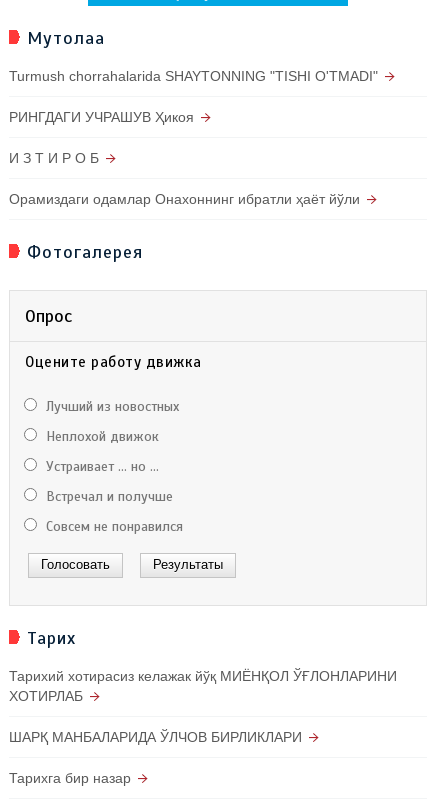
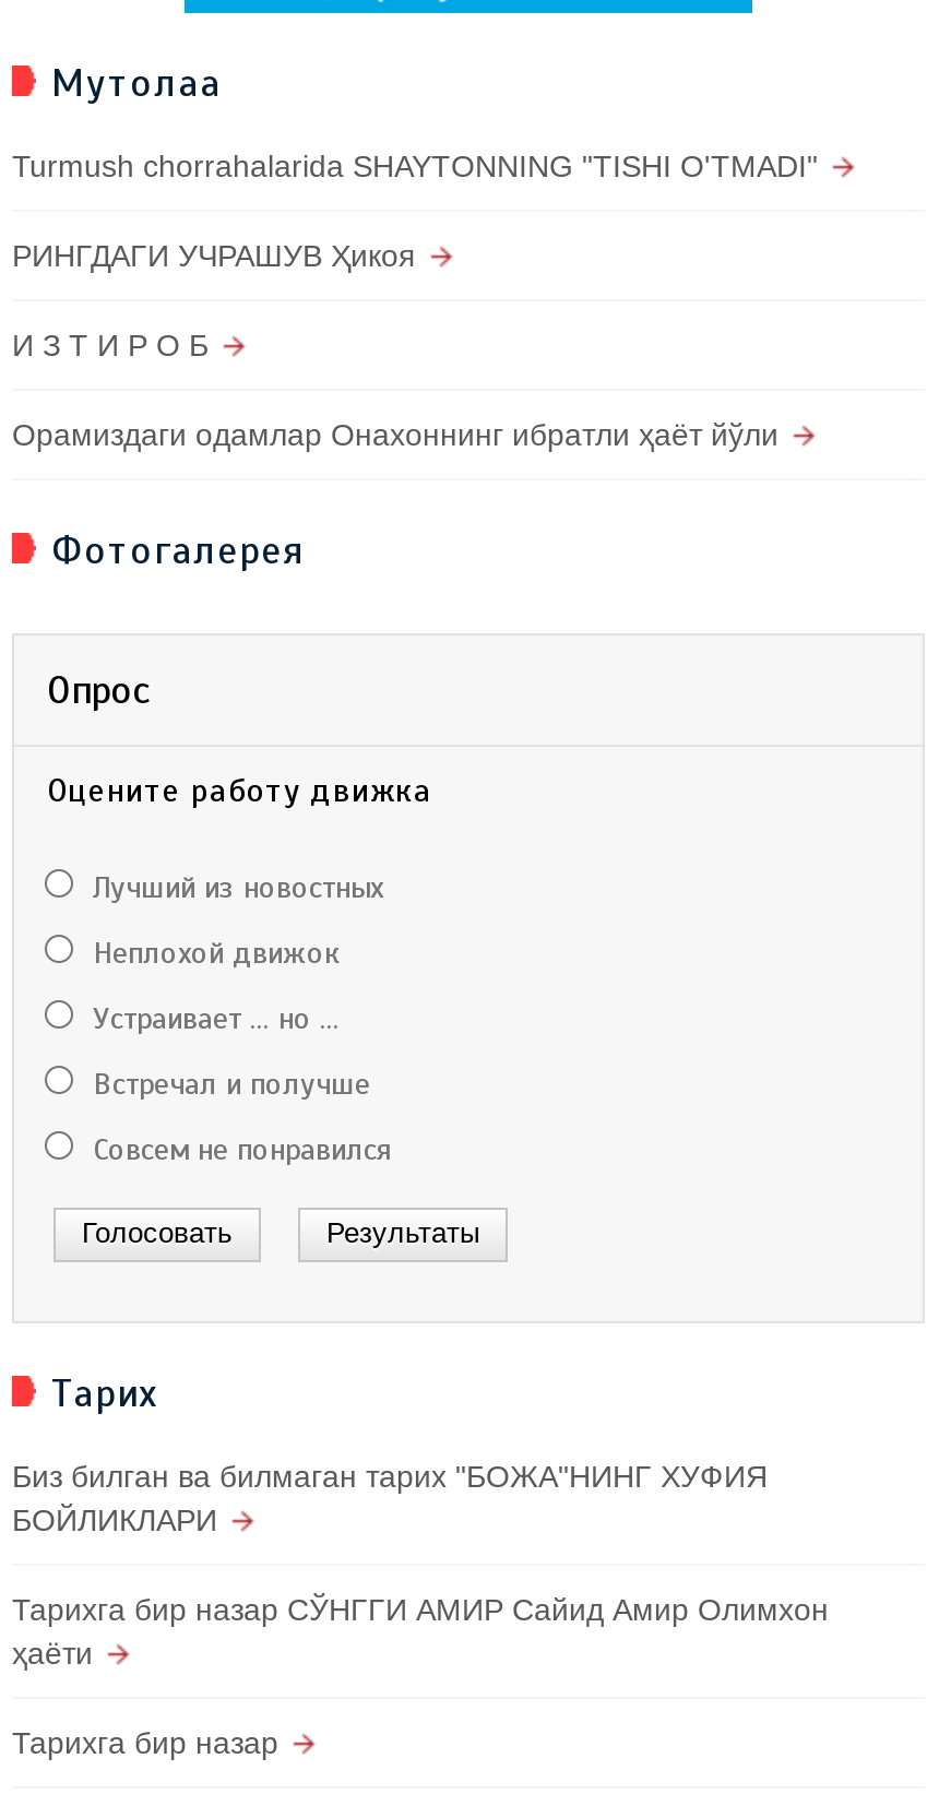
[9,668,397,704] Тарихий хотирасиз келажак йўқ МИЁНҚОЛ ЎҒЛОНЛАРИНИ | ХОТИРЛАБ -> [12,1459,768,1538] Биз билган ва билмаган тарих "БОЖА"НИНГ ХУФИЯ | БОЙЛИКЛАРИ
[9,729,302,745] ШАРҚ МАНБАЛАРИДА ЎЛЧОВ БИРЛИКЛАРИ -> [12,1593,829,1671] Тарихга бир назар СЎНГГИ АМИР Сайид Амир Олимхон | ҳаёти

